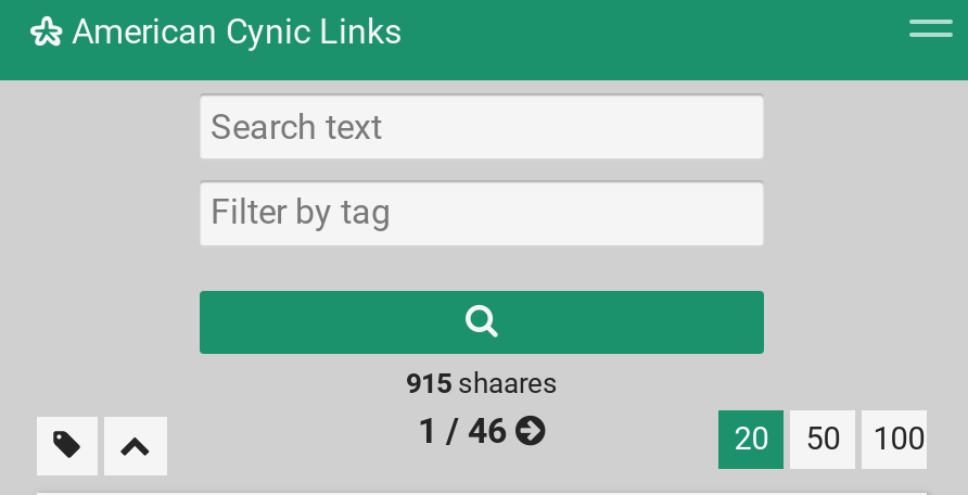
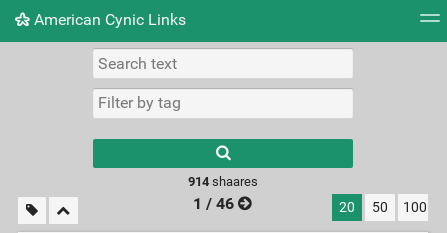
[406,366,558,399] 915 shaares -> [188,174,258,189] 914 shaares

